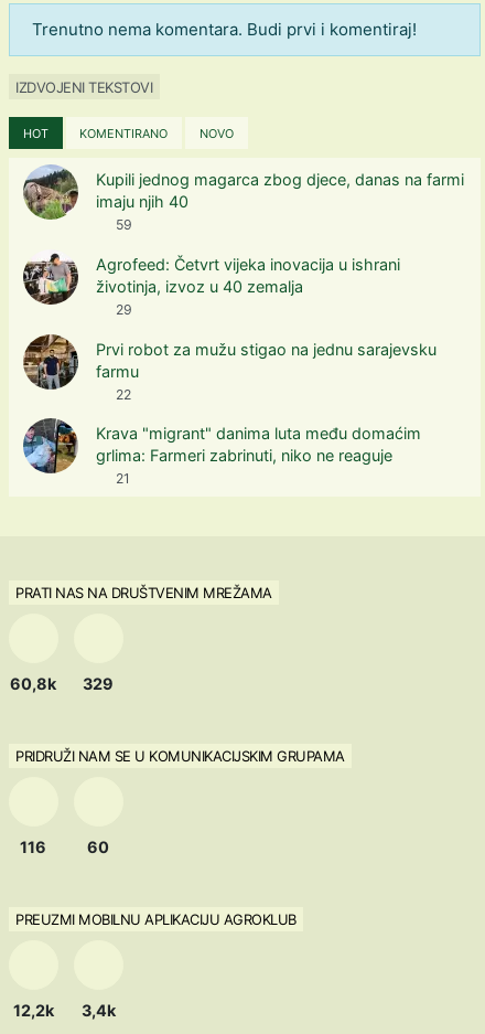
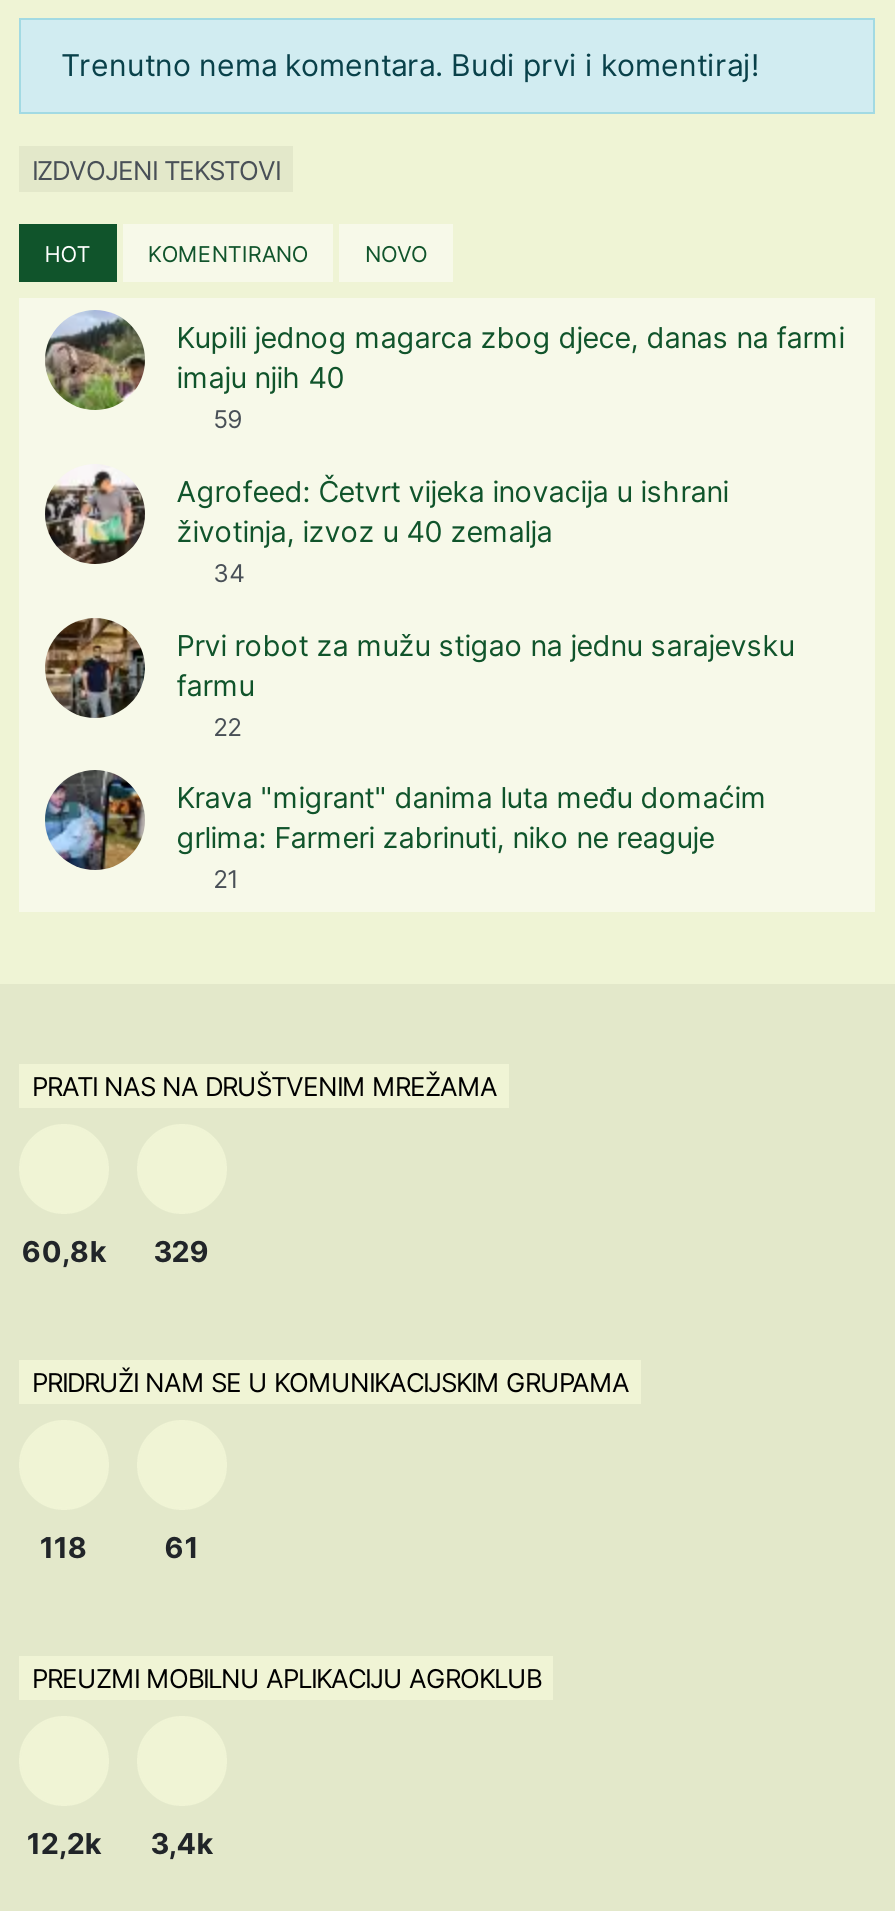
[113,301,132,318] 29 -> [207,558,245,588] 34
[20,838,47,856] 116 -> [40,1530,88,1564] 118
[87,838,109,856] 60 -> [164,1530,198,1564] 61

